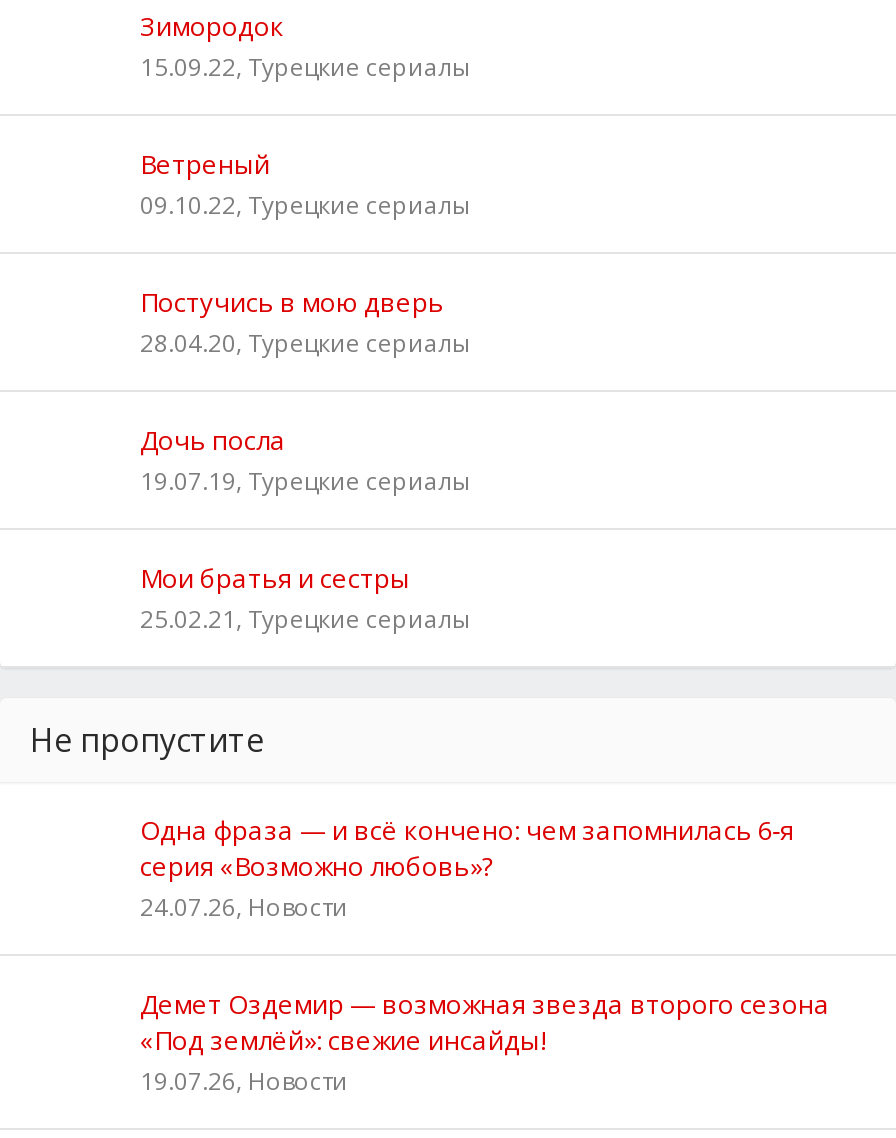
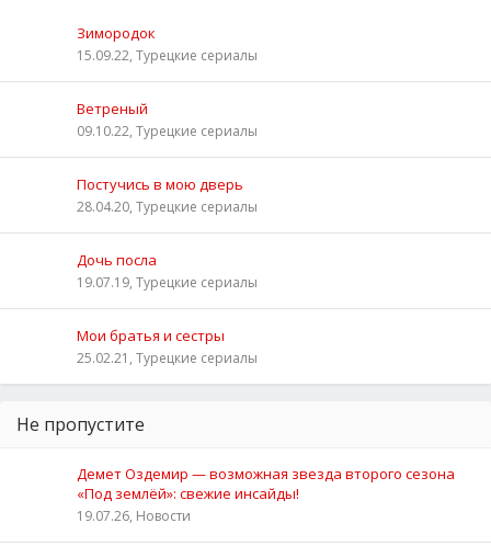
[140,812,794,924] Одна фраза — и всё кончено: чем запомнилась 6‑я | серия «Возможно любовь»? | 24.07.26, Новости -> none

